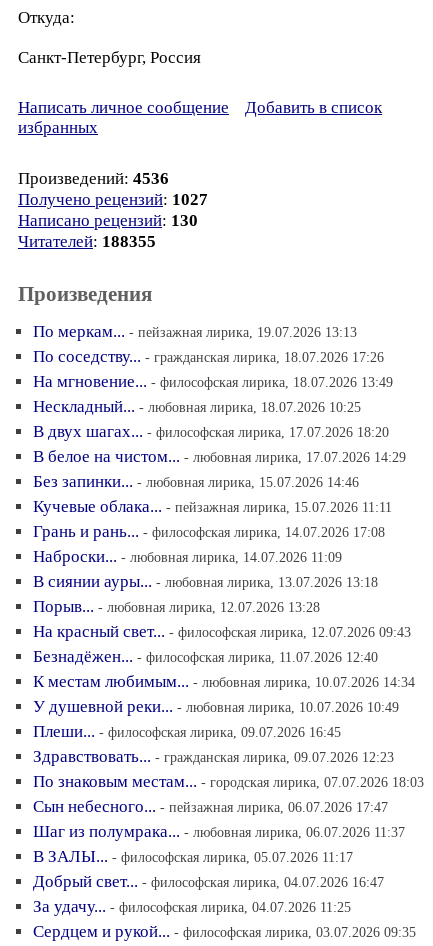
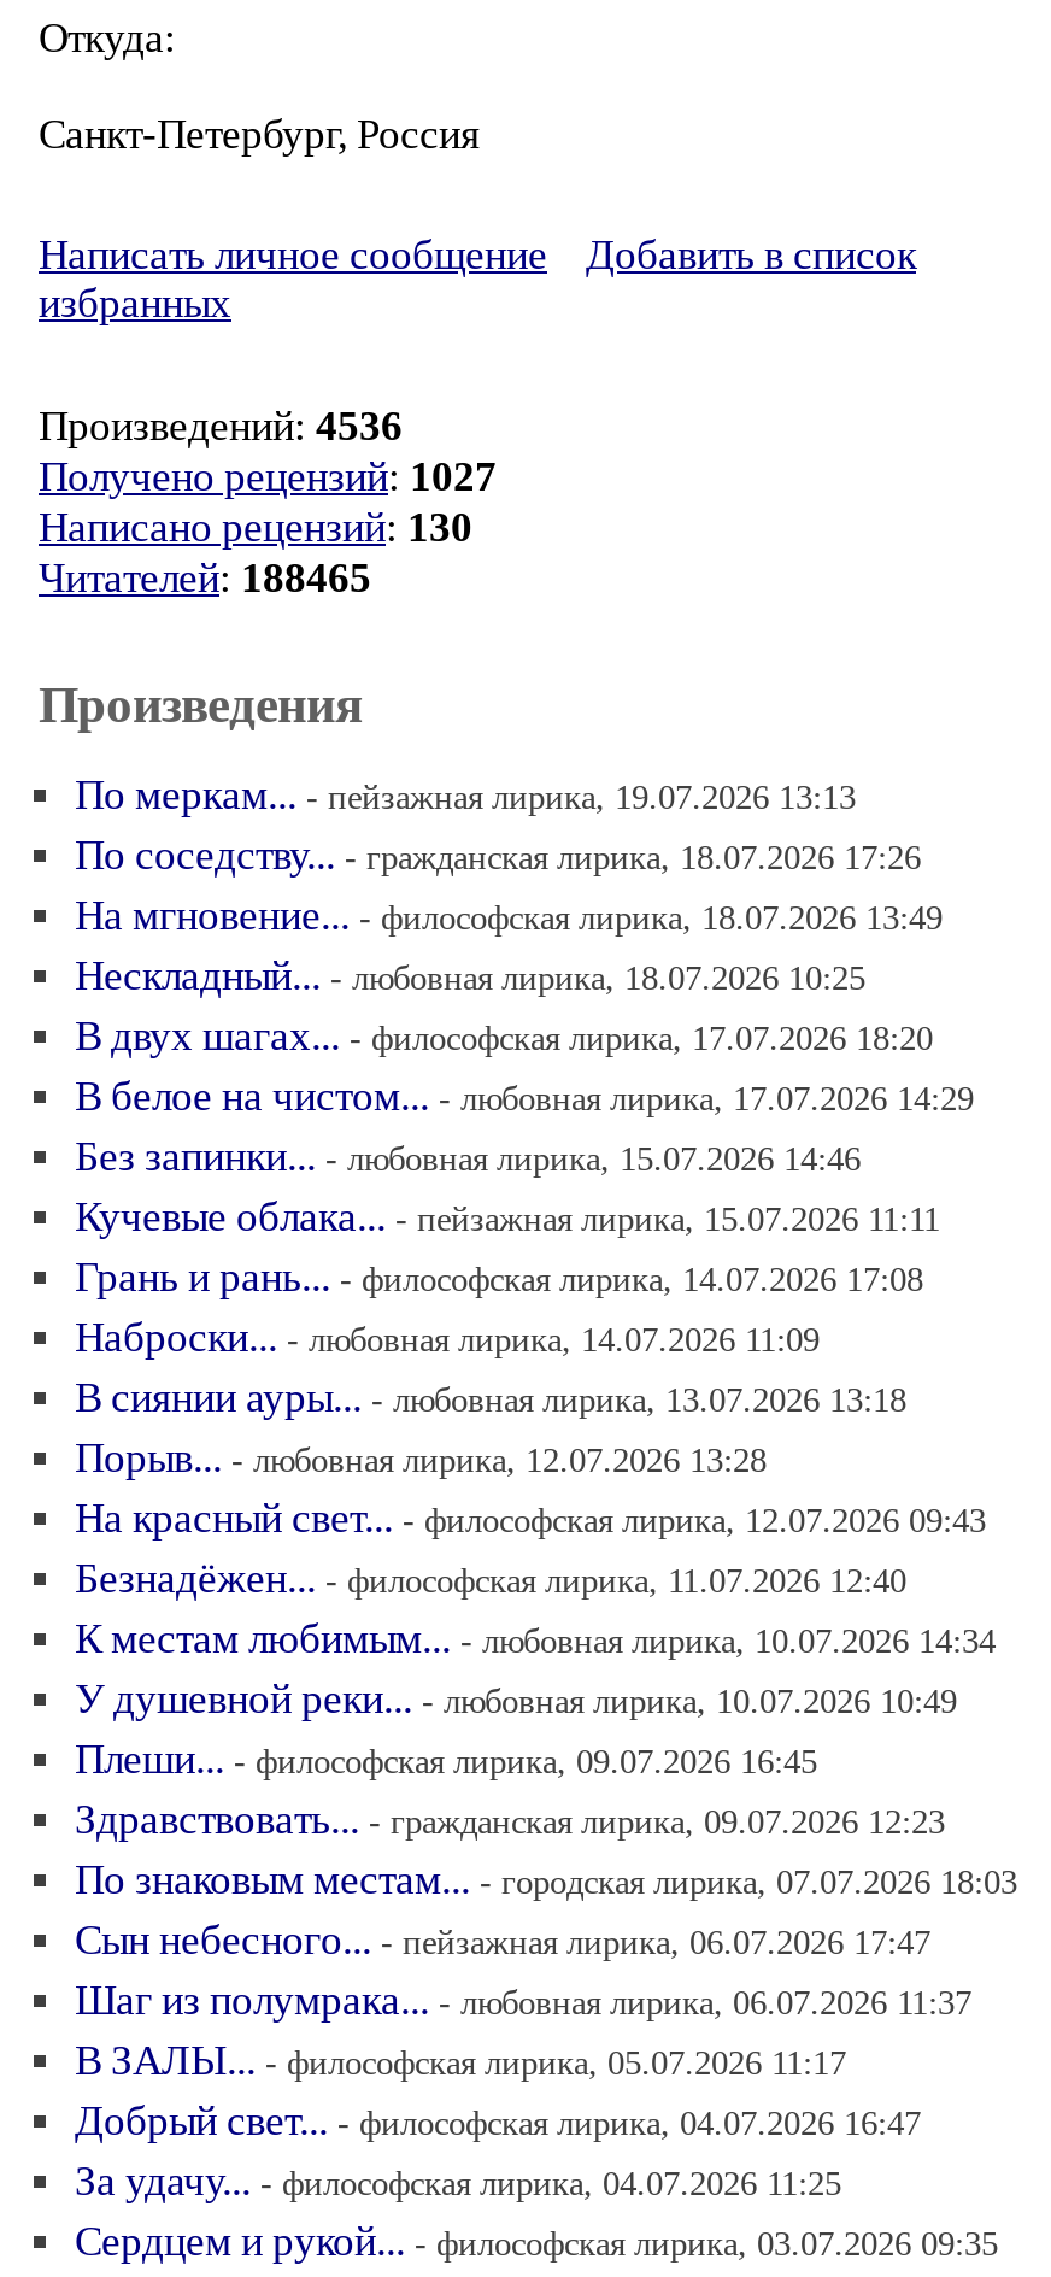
[18,232,156,251] Читателей: 188355 -> [39,556,371,602] Читателей: 188465

